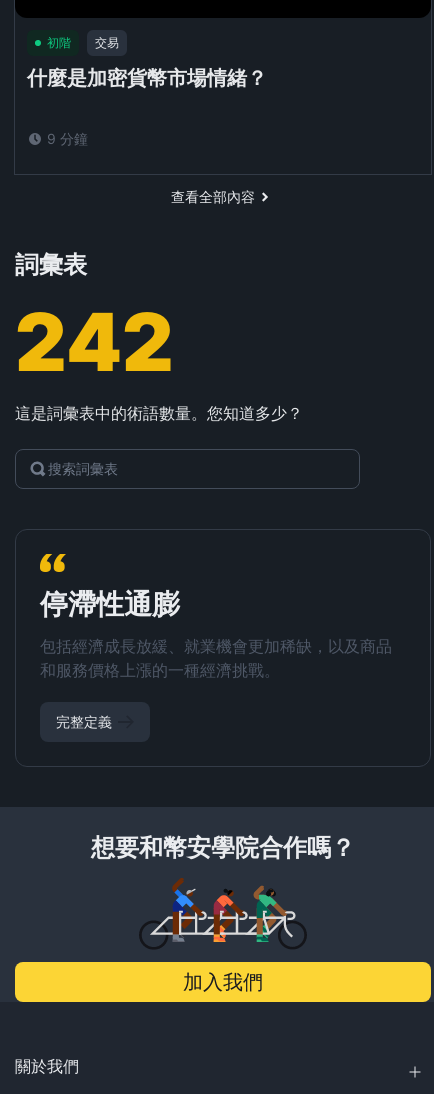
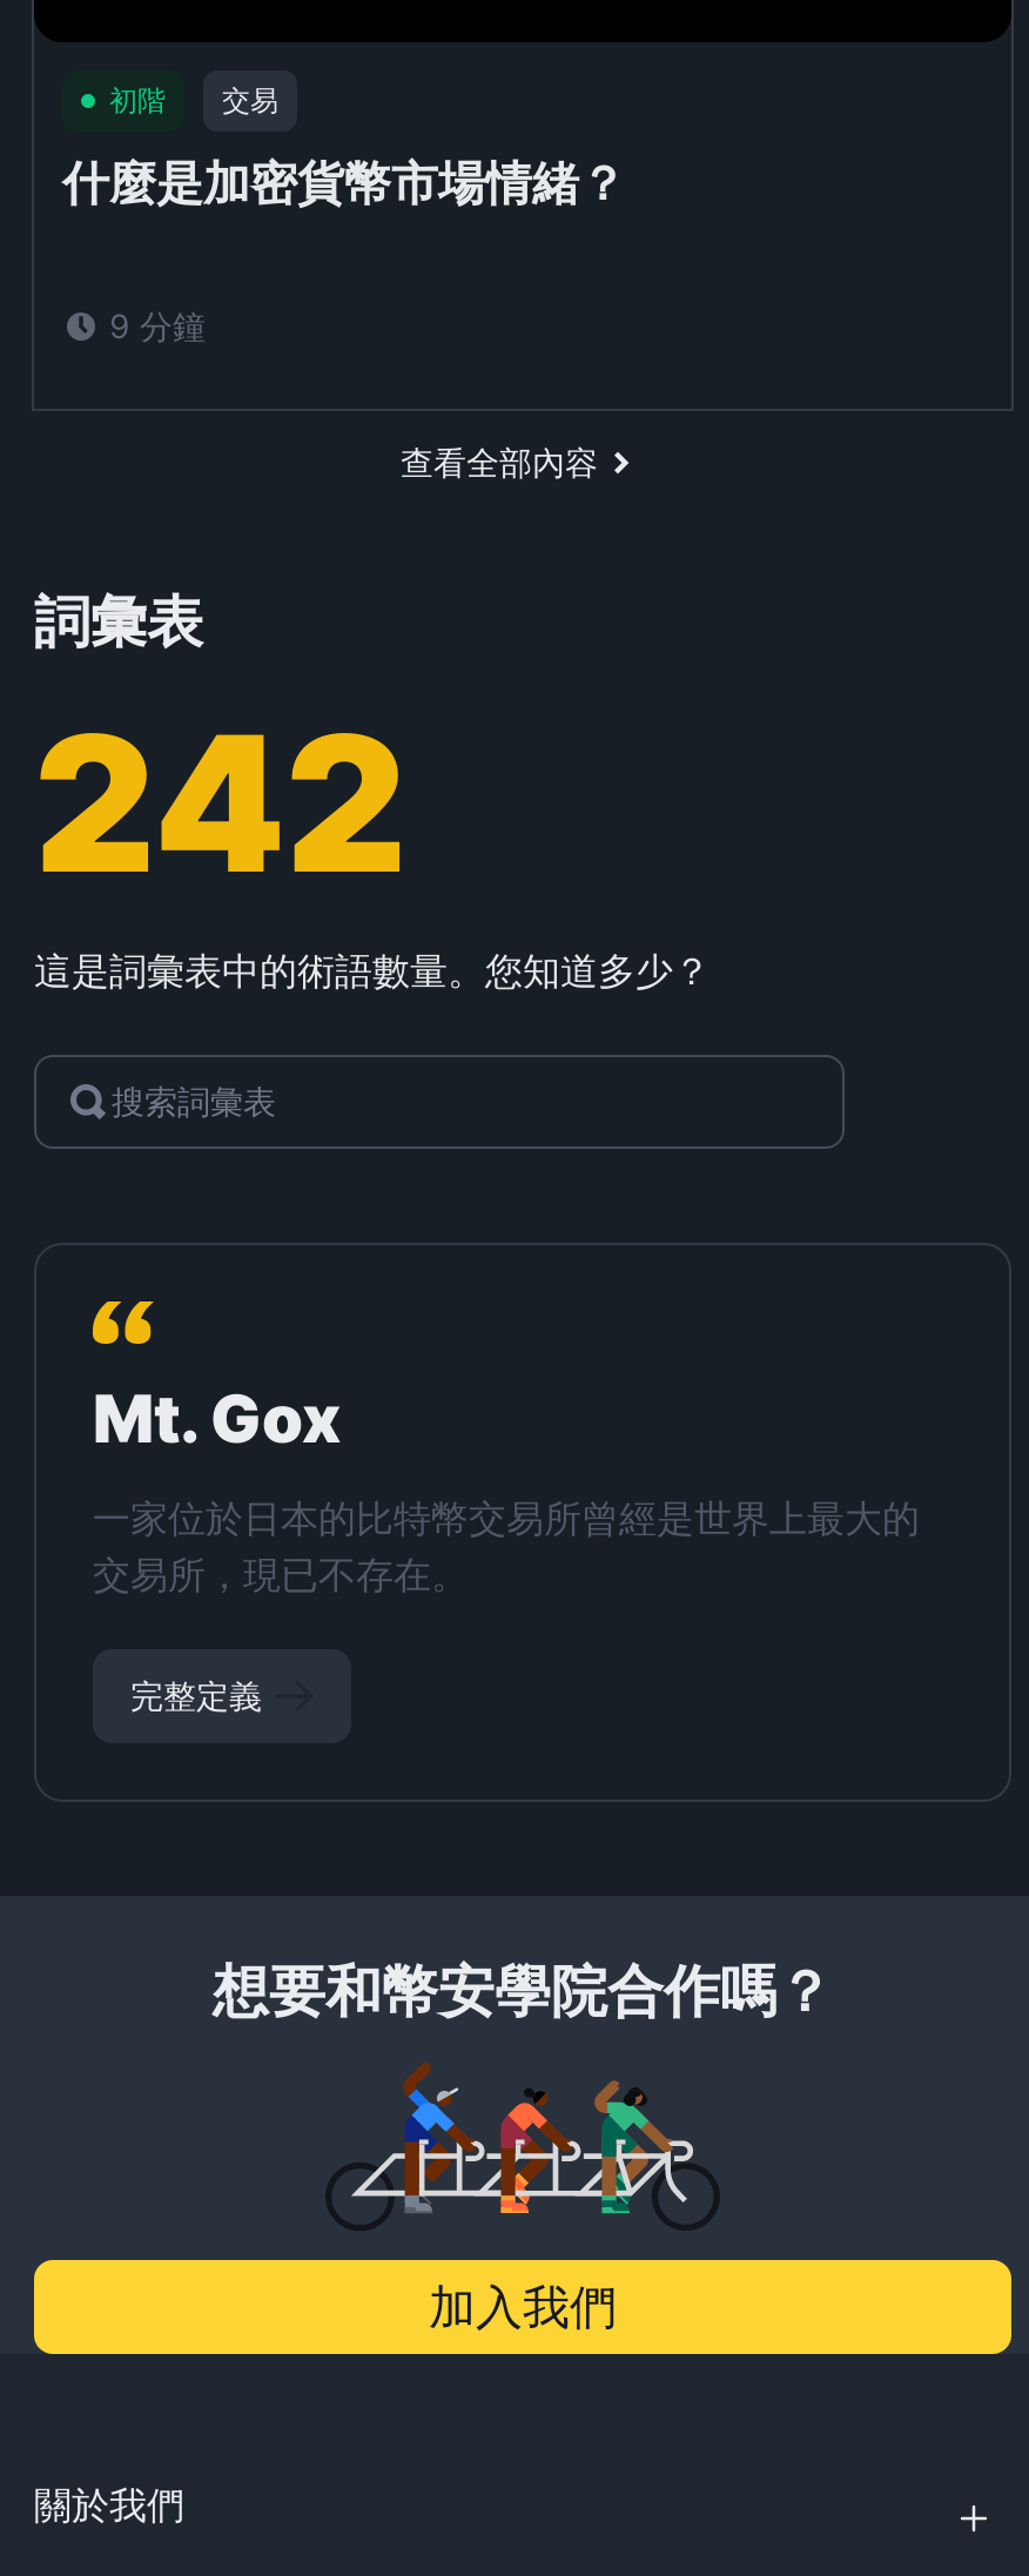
[40,587,392,680] 停滯性通膨 | 包括經濟成長放緩、就業機會更加稀缺，以及商品 | 和服務價格上漲的一種經濟挑戰。 -> [93,1379,920,1598] Mt. Gox | 一家位於日本的比特幣交易所曾經是世界上最大的 | 交易所，現已不存在。

